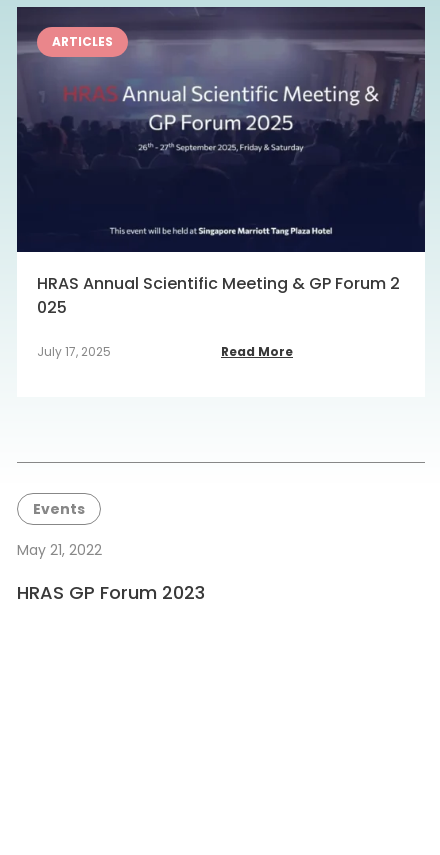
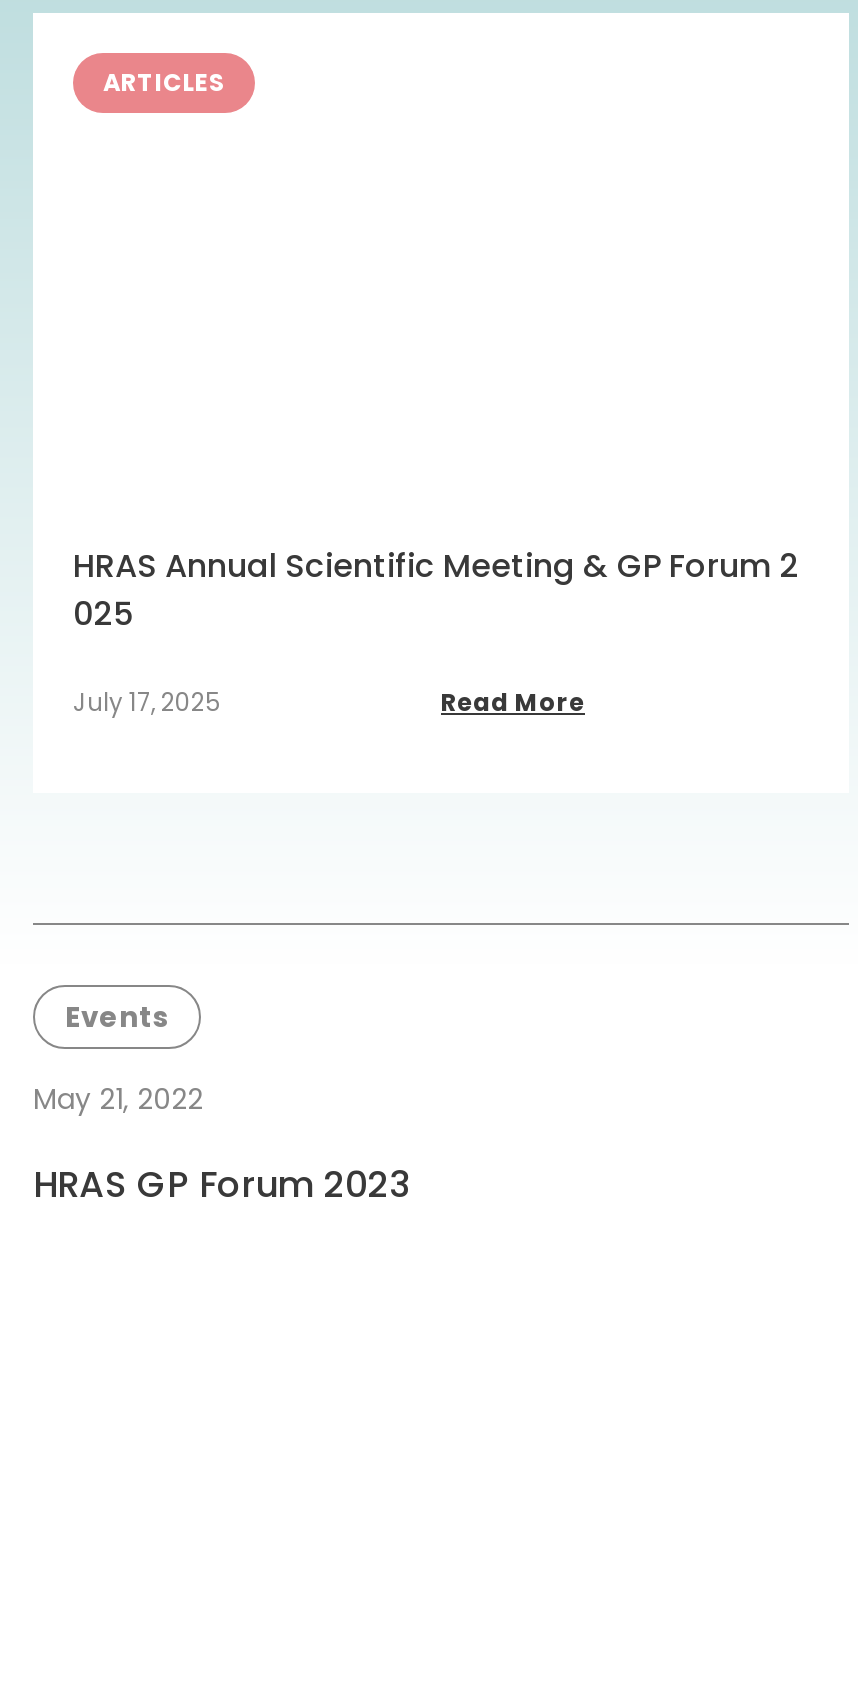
[16,6,426,253] [image] -> none

